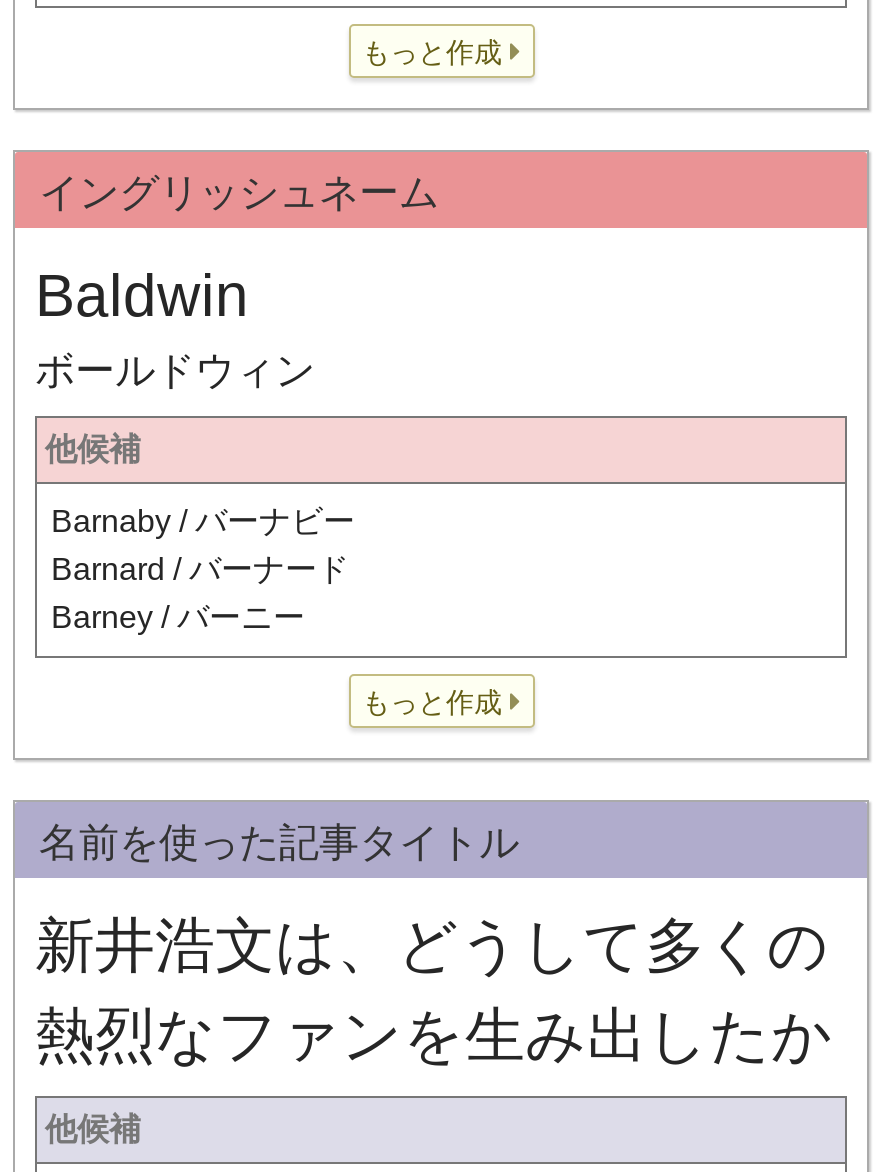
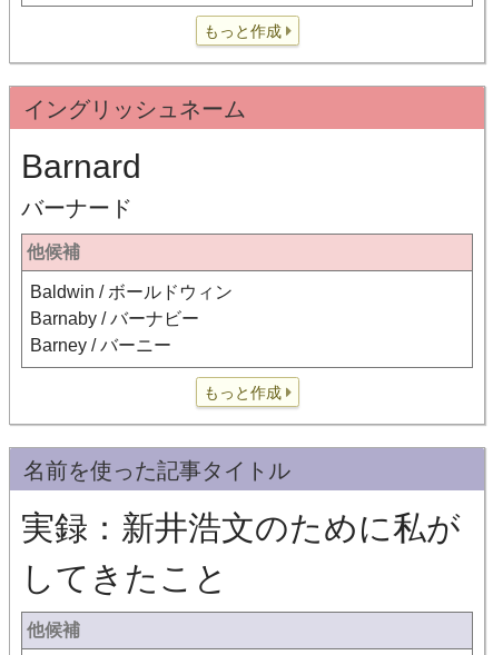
[35,262,315,392] Baldwin | ボールドウィン -> [21,148,141,220] Barnard | バーナード
none -> [30,282,233,301] Baldwin / ボールドウィン
moved [51,504,355,538] -> [30,309,199,328]: Barnaby / バーナビー
[51,552,349,586] Barnard / バーナード -> none
[35,912,833,1068] 新井浩文は、どうして多くの | 熱烈なファンを生み出したか -> [21,509,461,596] 実録：新井浩文のために私が | してきたこと

